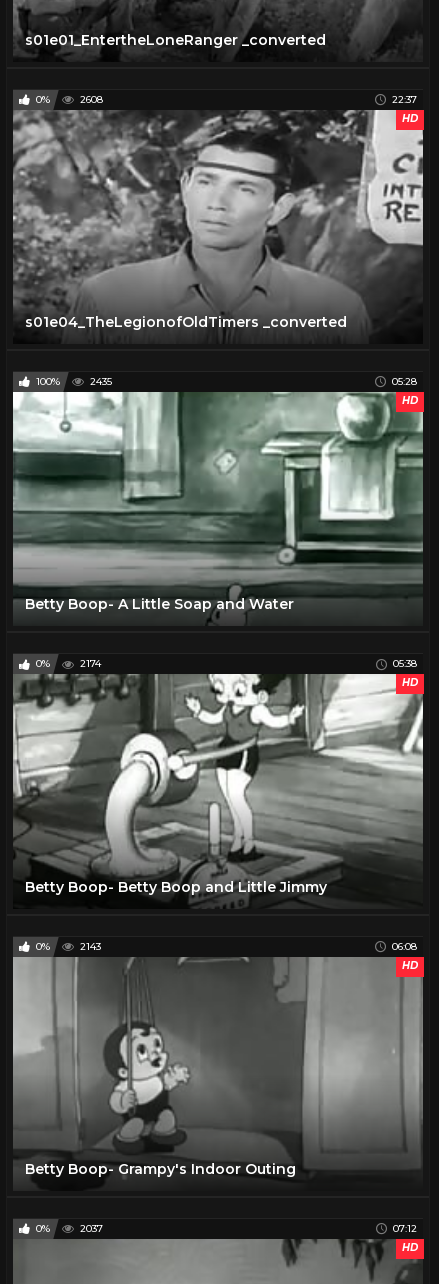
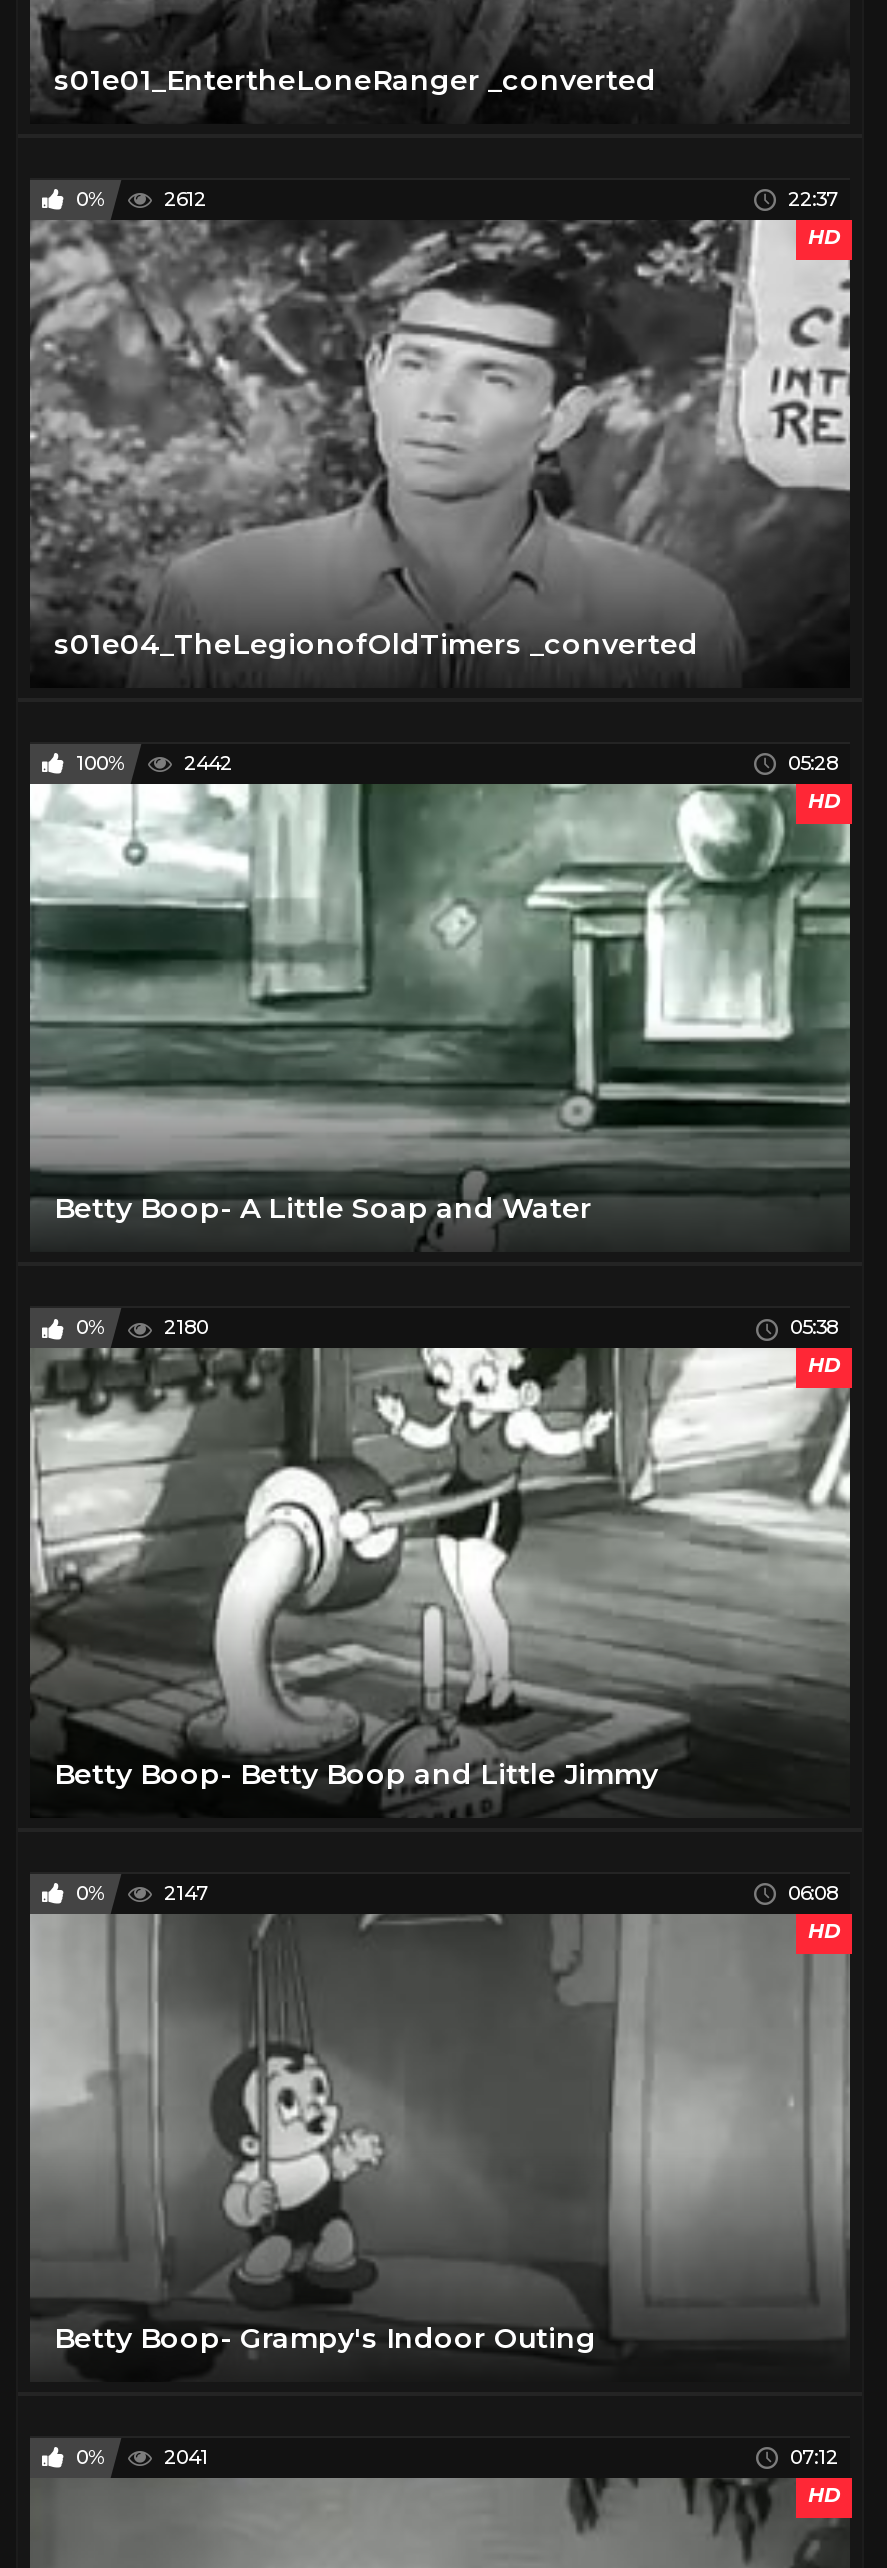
[80,93,103,106] 2608 -> [164,186,206,212] 2612
[90,375,112,388] 2435 -> [184,750,232,776] 2442
[80,657,101,670] 2174 -> [164,1315,208,1341] 2180
[80,940,101,953] 2143 -> [164,1879,208,1905] 2147
[80,1222,103,1235] 2037 -> [164,2444,208,2470] 2041

